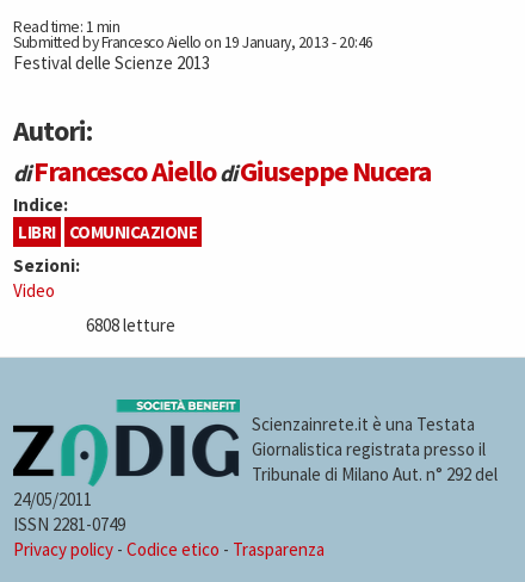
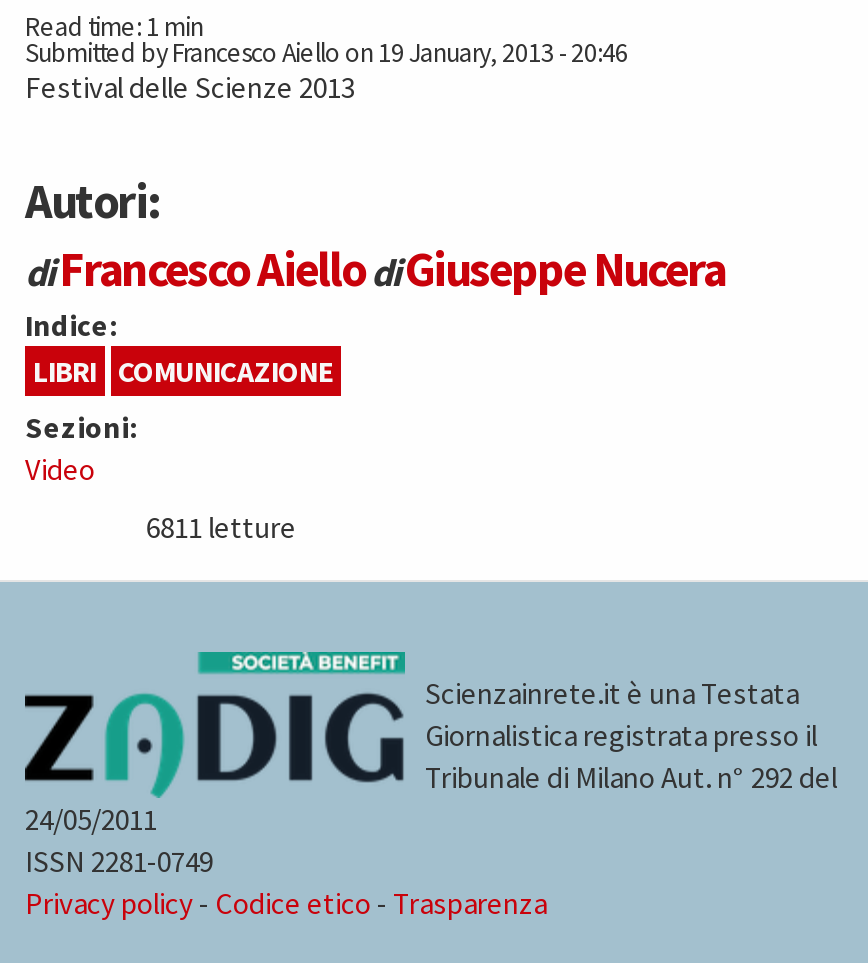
[85,314,175,336] 6808 letture -> [146,508,296,546] 6811 letture

